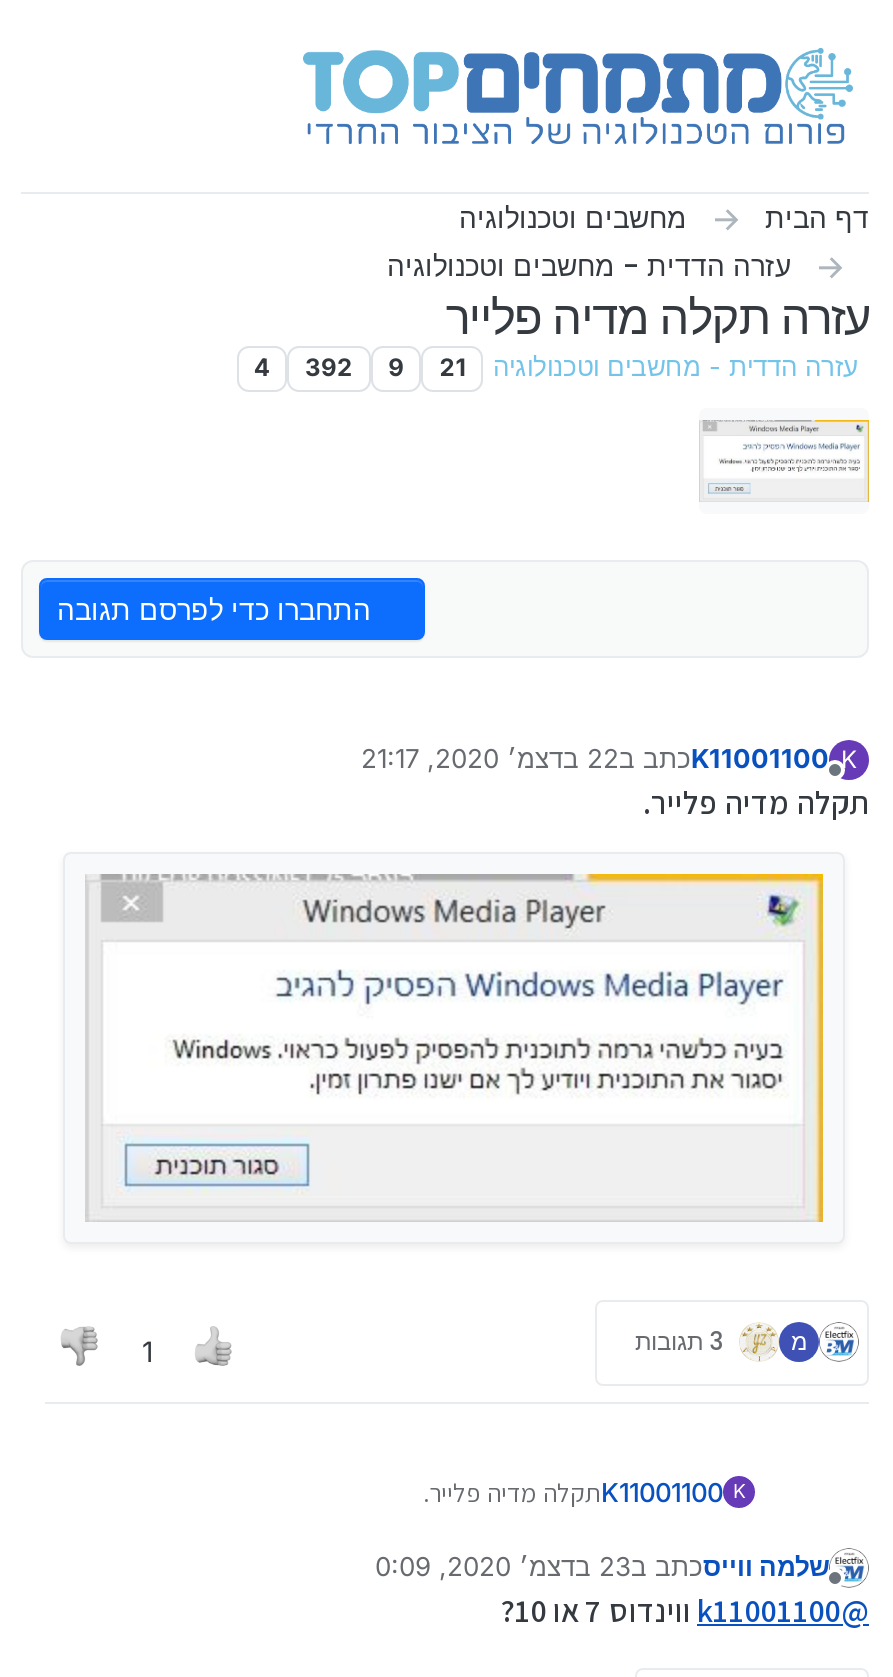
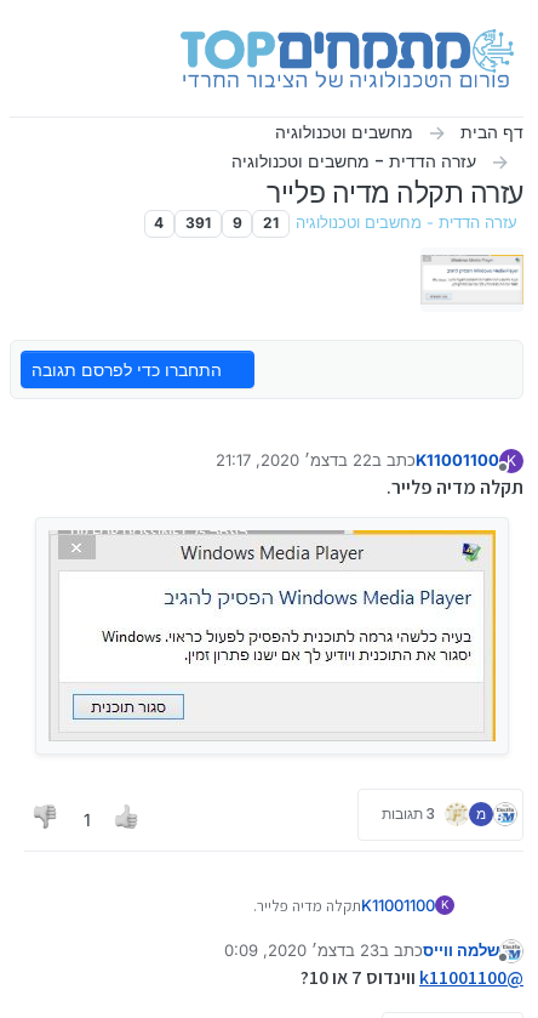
[254,353,859,383] עזרה הדדית - מחשבים וטכנולוגיה 21 9 392 4 -> [154,214,517,232] עזרה הדדית - מחשבים וטכנולוגיה 21 9 391 4

